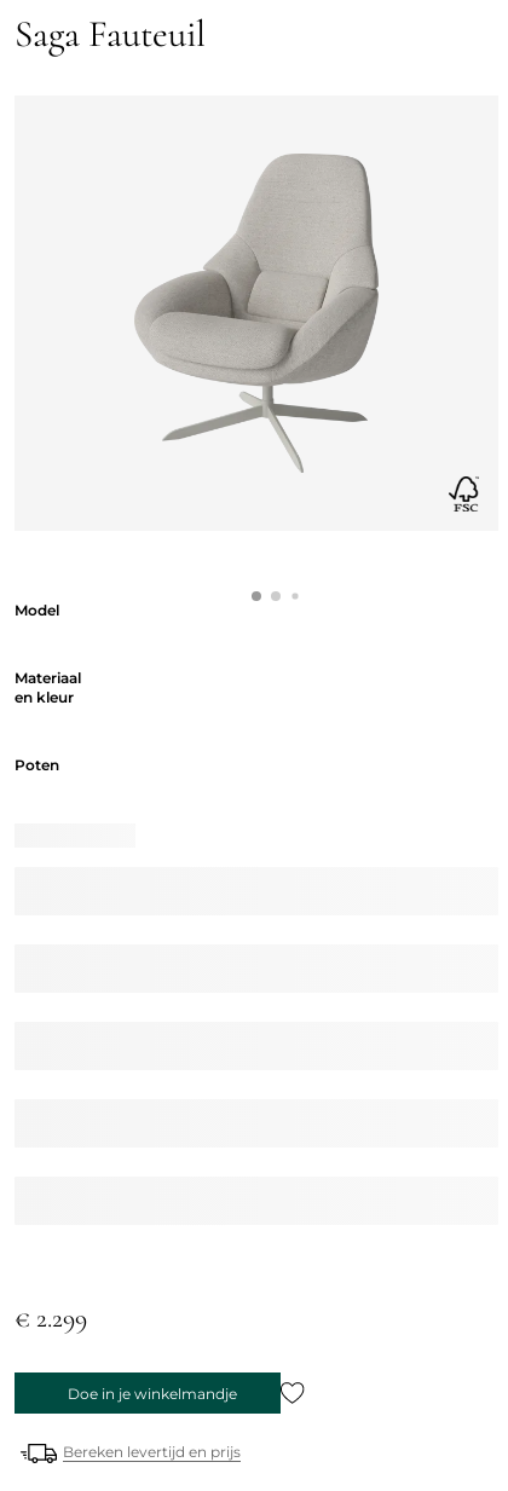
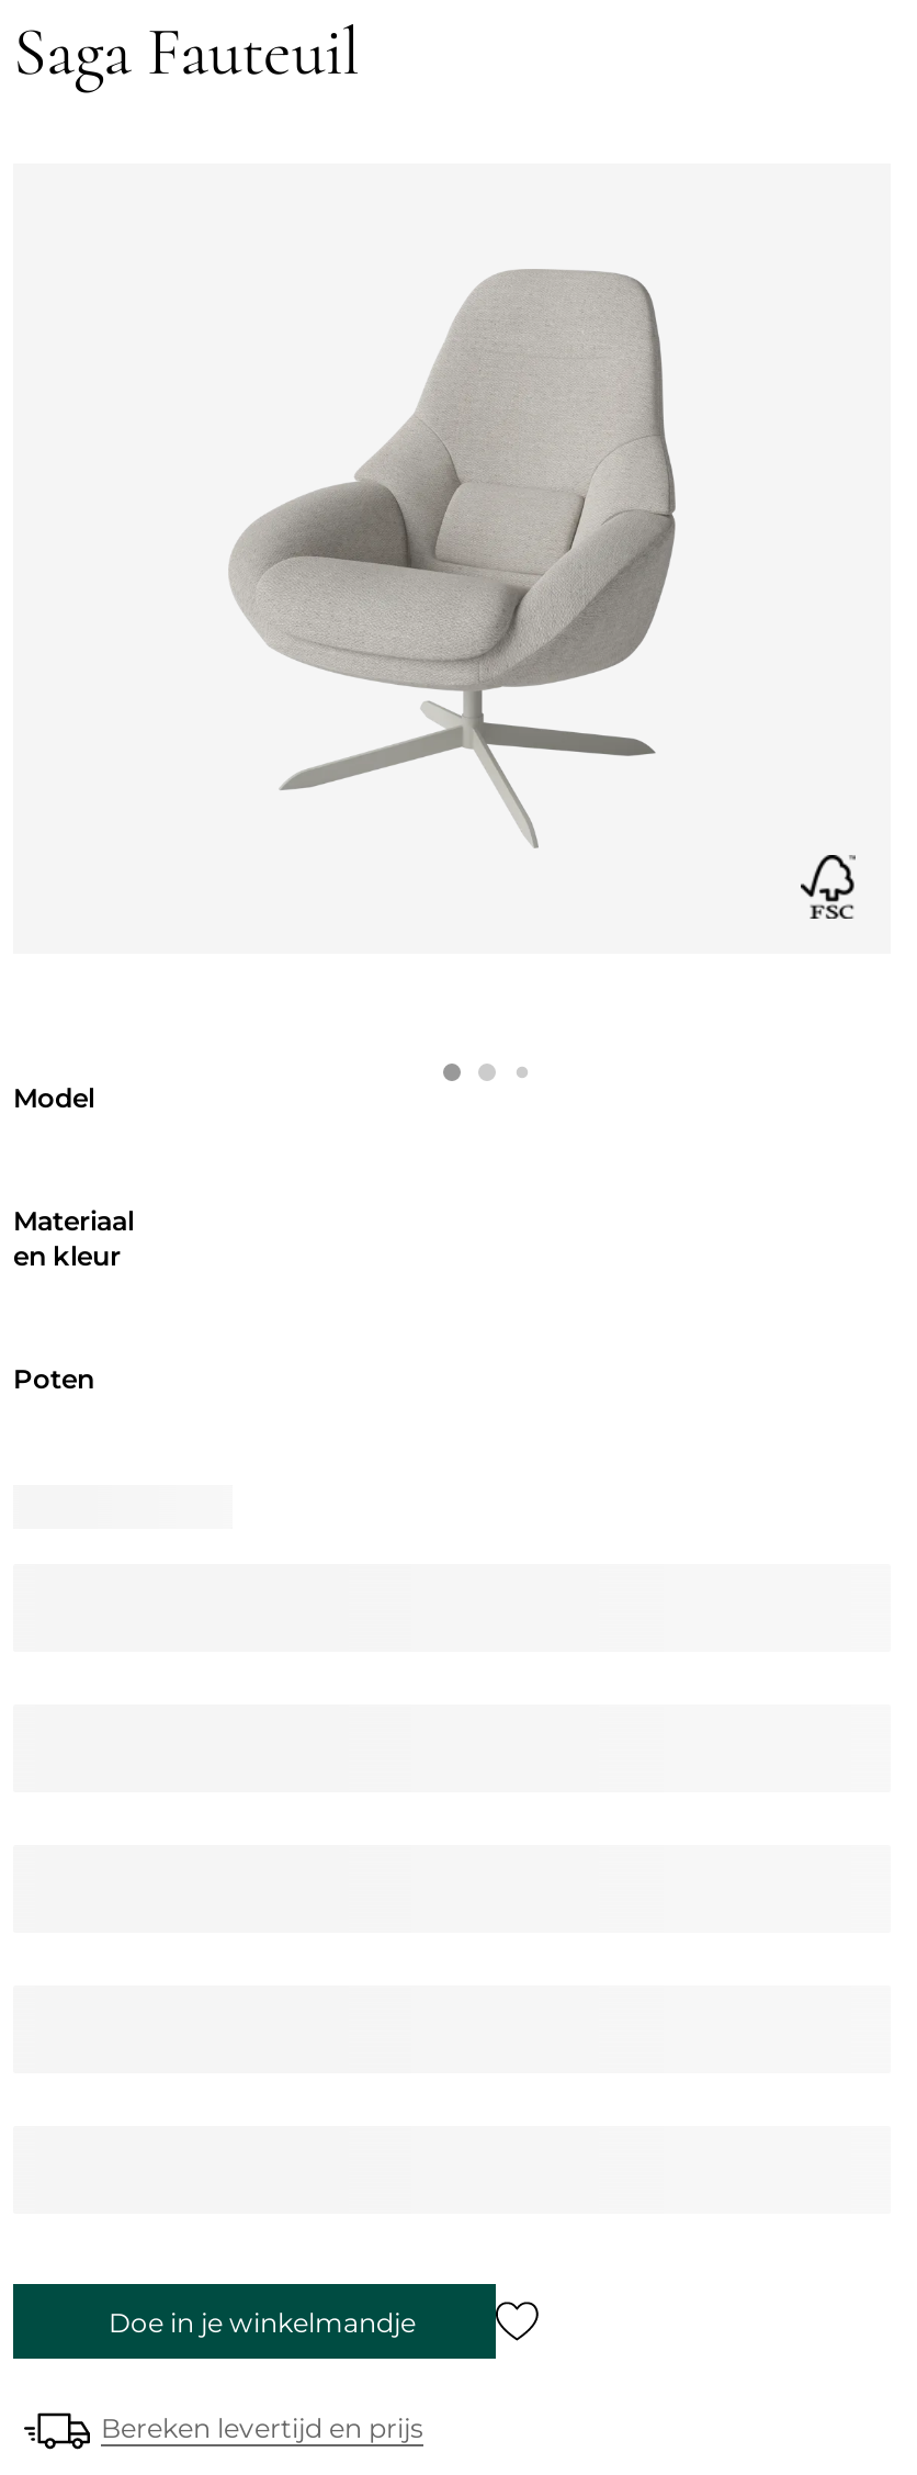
[15,1302,87,1334] € 2.299 -> none

